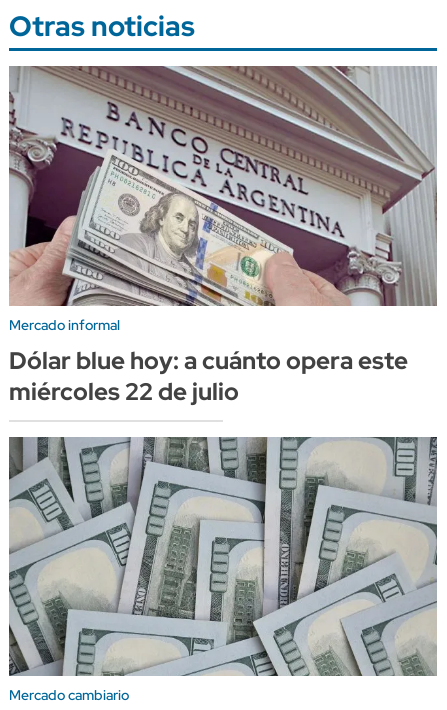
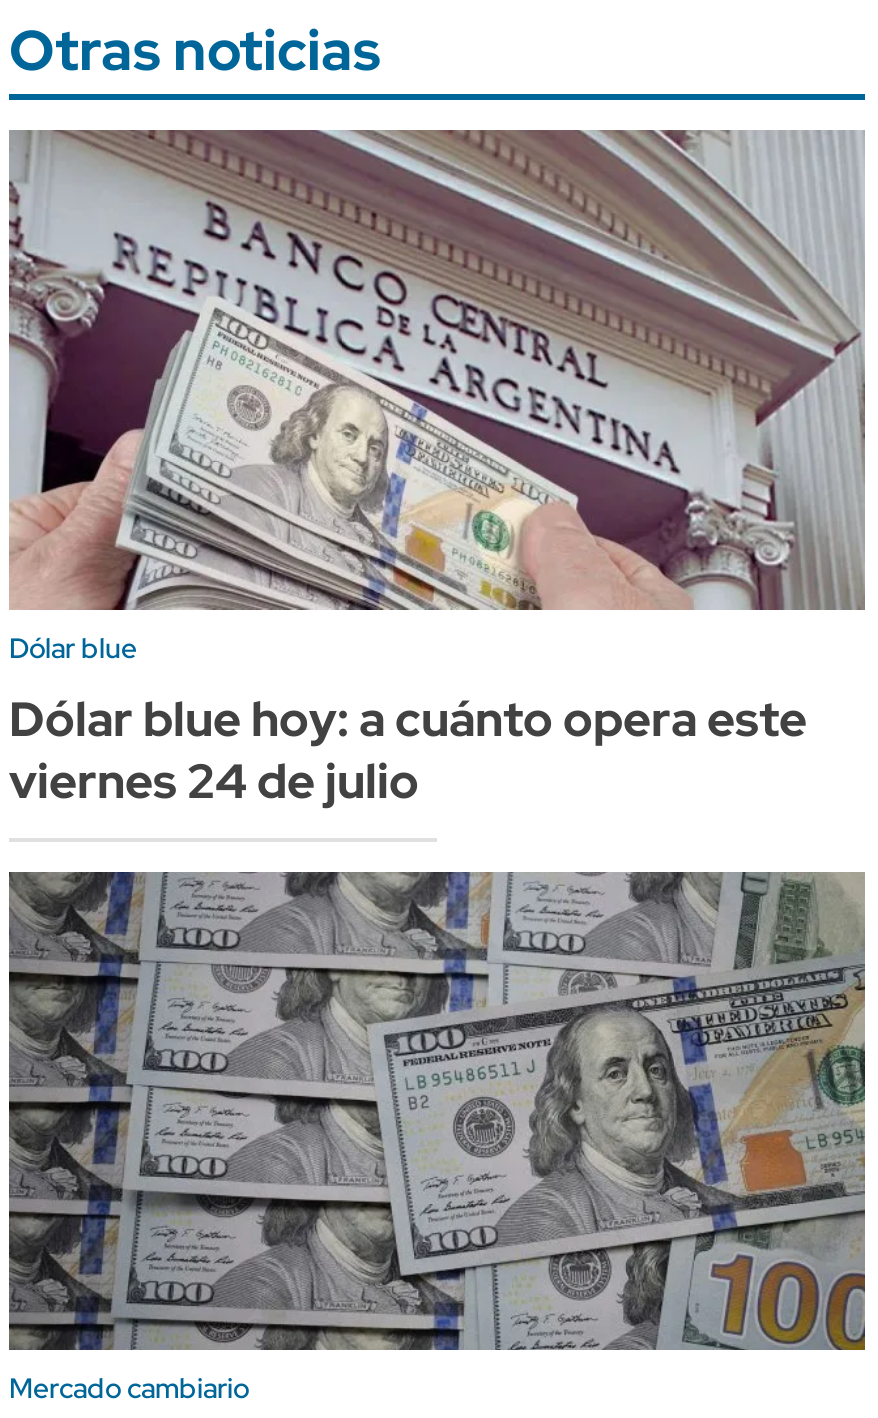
[9,316,120,334] Mercado informal -> [9,629,137,665] Dólar blue
[9,376,239,407] miércoles 22 de julio -> [9,749,419,811] viernes 24 de julio
[9,437,437,677] [image] -> [9,872,865,1352] [image]

